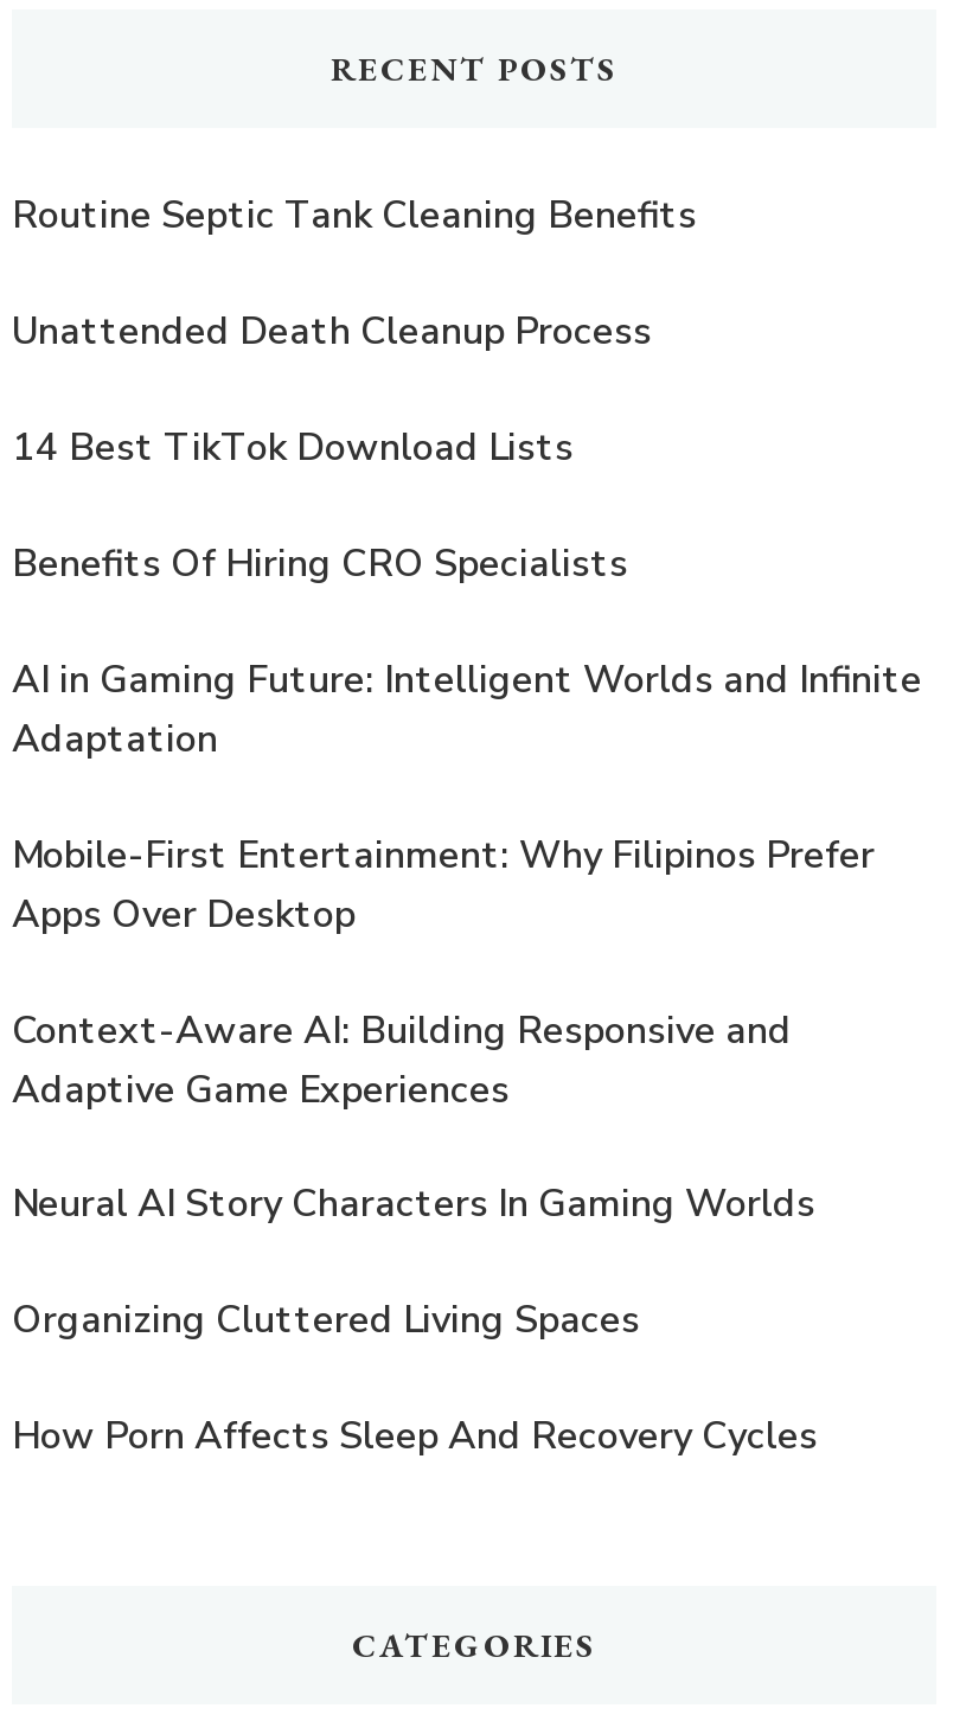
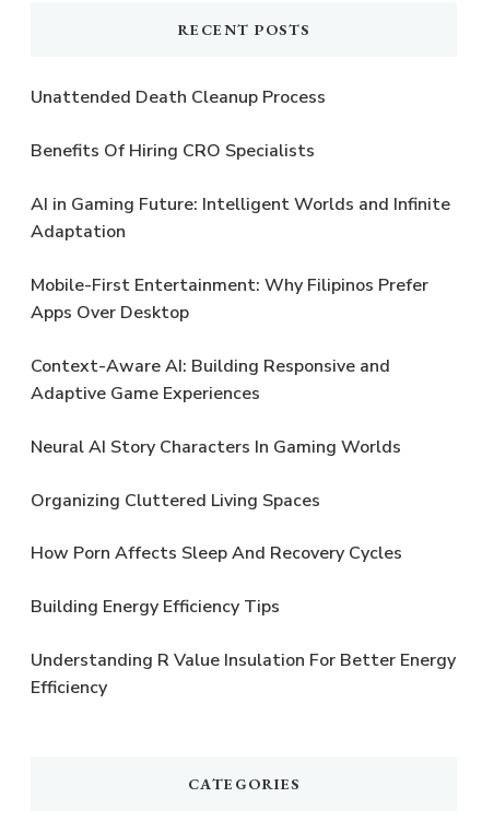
[12,189,697,241] Routine Septic Tank Cleaning Benefits -> none
moved [12,305,652,357] -> [31,85,326,109]: Unattended Death Cleanup Process
[12,421,574,473] 14 Best TikTok Download Lists -> none
moved [12,537,922,1464] -> [31,138,450,566]: Benefits Of Hiring CRO Specialists | AI in Gaming Future: Intelligent Worlds and Infinite | Adaptation | ... | Organizing Cluttered Living Spaces | How Porn Affects Sleep And Recovery Cycles
none -> [31,595,456,700] Building Energy Efficiency Tips | Understanding R Value Insulation For Better Energy | Efficiency

